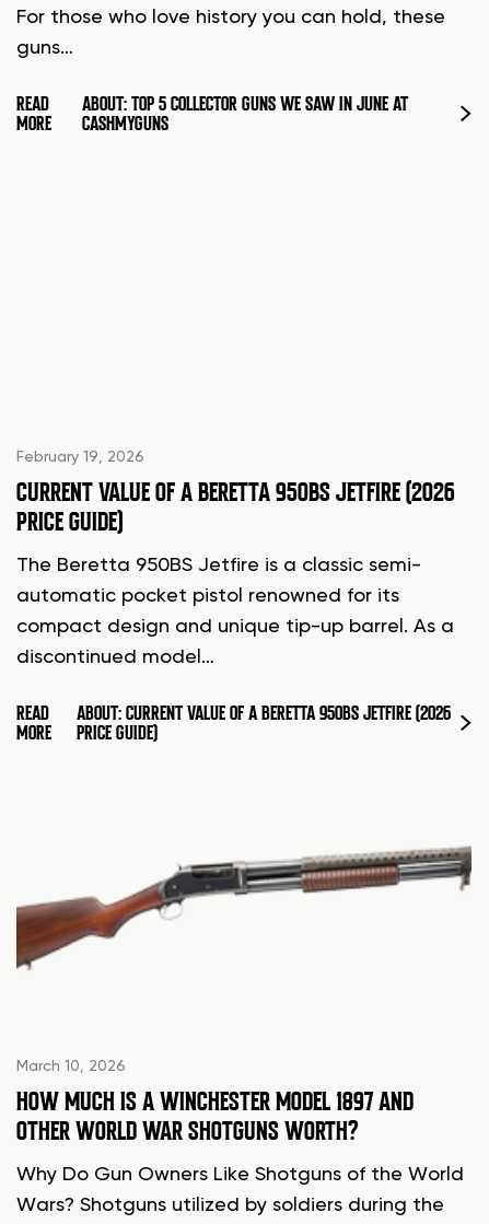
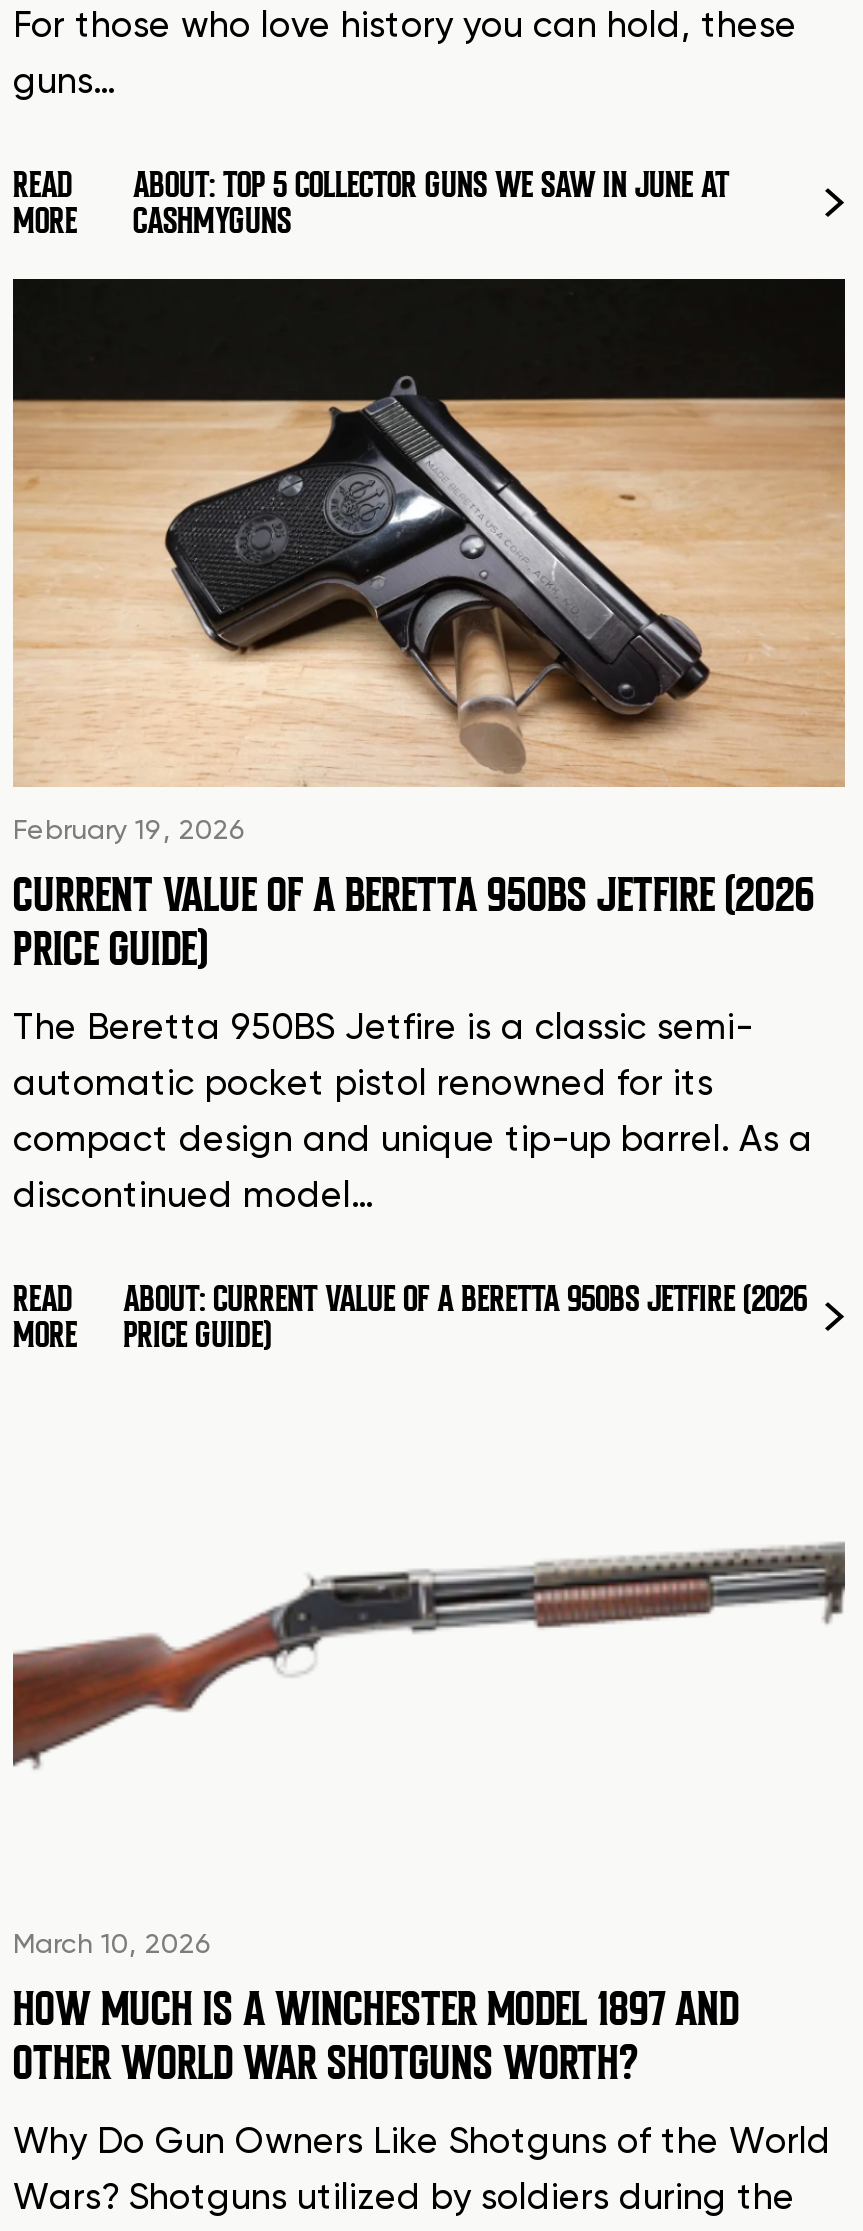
none -> [11,277,847,789] [image]

